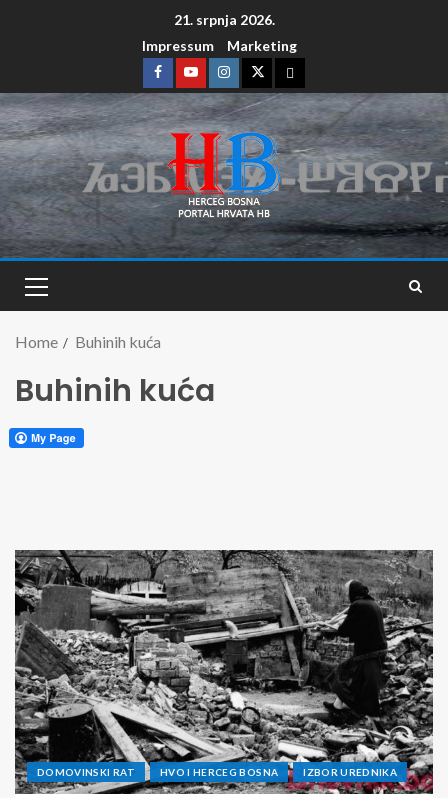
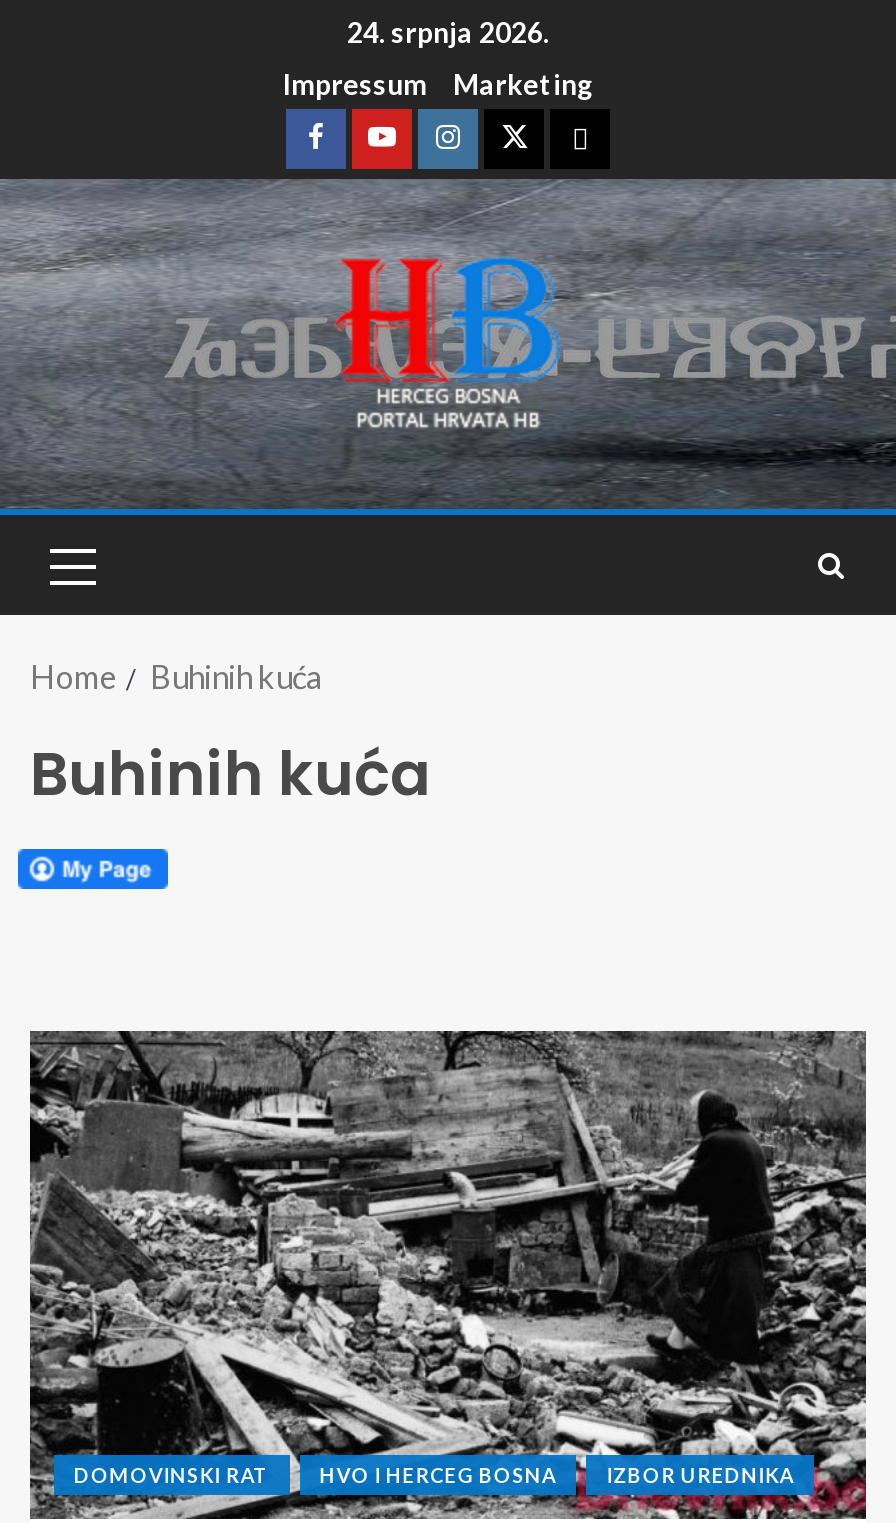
[173,11,274,28] 21. srpnja 2026. -> [347,16,549,50] 24. srpnja 2026.

